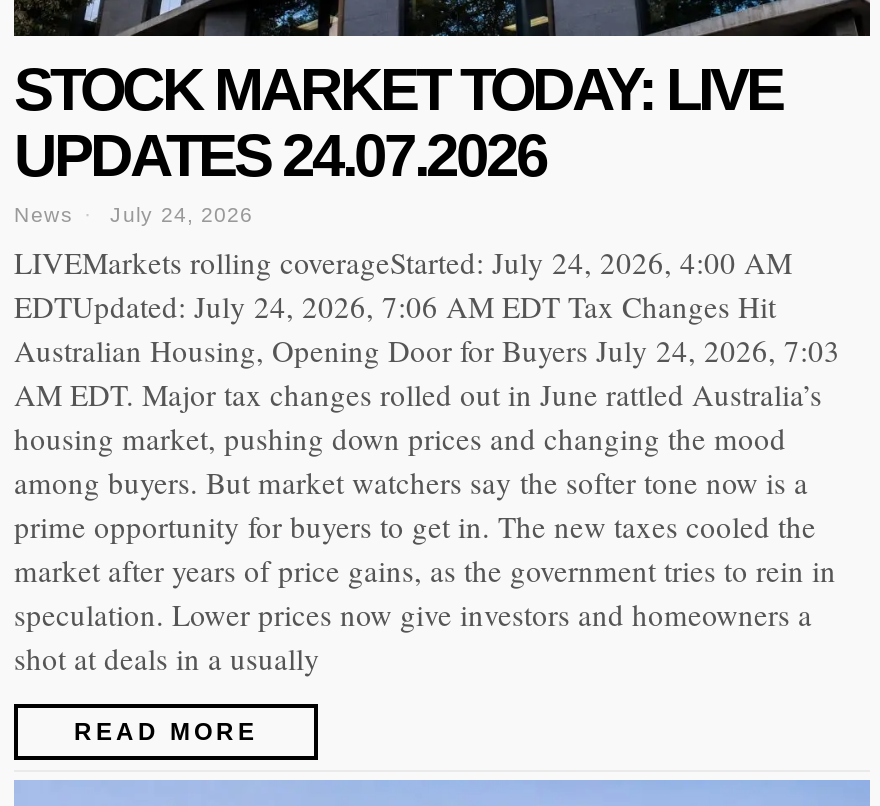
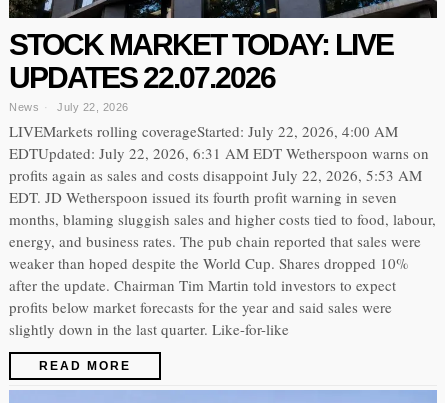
[14,122,546,188] UPDATES 24.07.2026 -> [9,61,275,94] UPDATES 22.07.2026
[14,202,840,678] July 24, 2026 | LIVEMarkets rolling coverageStarted: July 24, 2026, 4:00 AM | EDTUpdated: July 24, 2026, 7:06 AM EDT Tax Changes Hit | Australian Housing, Opening Door for Buyers July 24, 2026, 7:03 | AM EDT. Major tax changes rolled out in June rattled Australia’s | housing market, pushing down prices and changing the mood | among buyers. But market watchers say the softer tone now is a | prime opportunity for buyers to get in. The new taxes cooled the | market after years of price gains, as the government tries to rein in | speculation. Lower prices now give investors and homeowners a | shot at deals in a usually -> [9,101,436,339] July 22, 2026 | LIVEMarkets rolling coverageStarted: July 22, 2026, 4:00 AM | EDTUpdated: July 22, 2026, 6:31 AM EDT Wetherspoon warns on | profits again as sales and costs disappoint July 22, 2026, 5:53 AM | EDT. JD Wetherspoon issued its fourth profit warning in seven | months, blaming sluggish sales and higher costs tied to food, labour, | energy, and business rates. The pub chain reported that sales were | weaker than hoped despite the World Cup. Shares dropped 10% | after the update. Chairman Tim Martin told investors to expect | profits below market forecasts for the year and said sales were | slightly down in the last quarter. Like-for-like

